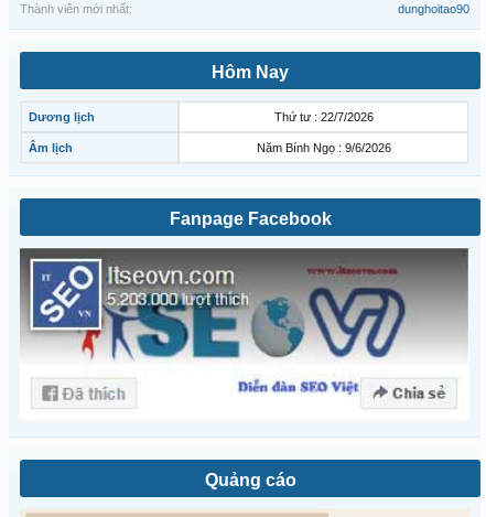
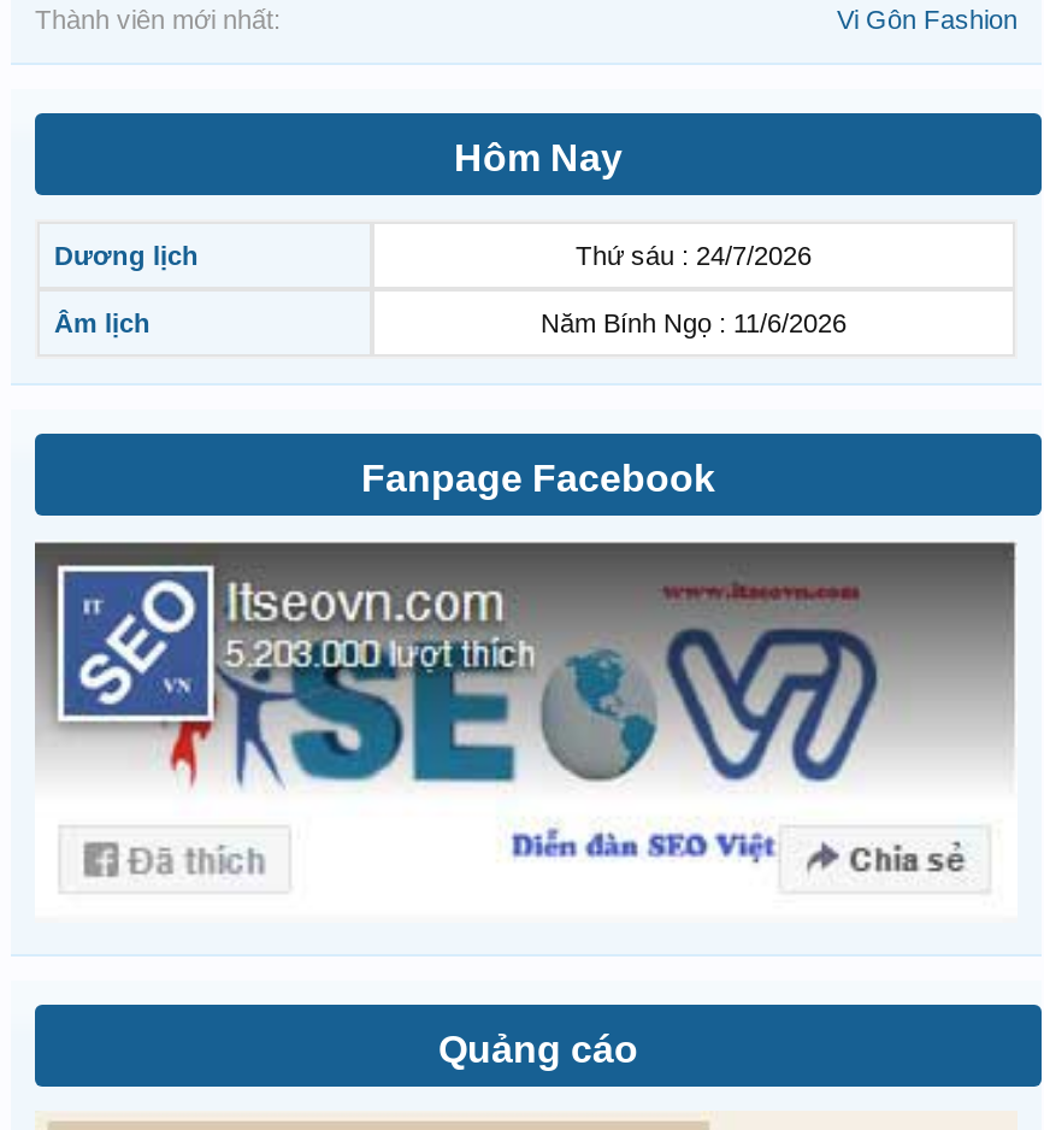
[398,2,469,16] dunghoitao90 -> [837,5,1018,34] Vi Gôn Fashion
[274,110,373,124] Thứ tư : 22/7/2026 -> [576,241,812,270] Thứ sáu : 24/7/2026
[256,141,391,155] Năm Bính Ngọ : 9/6/2026 -> [541,309,847,338] Năm Bính Ngọ : 11/6/2026

